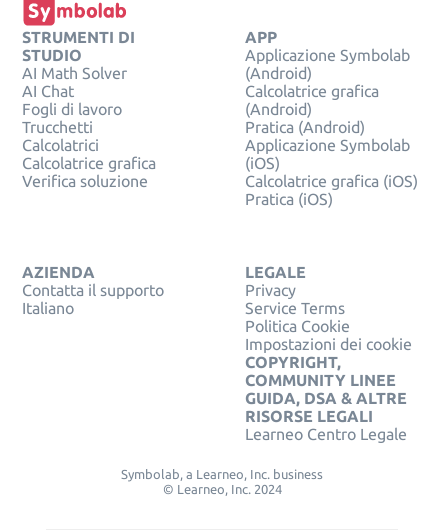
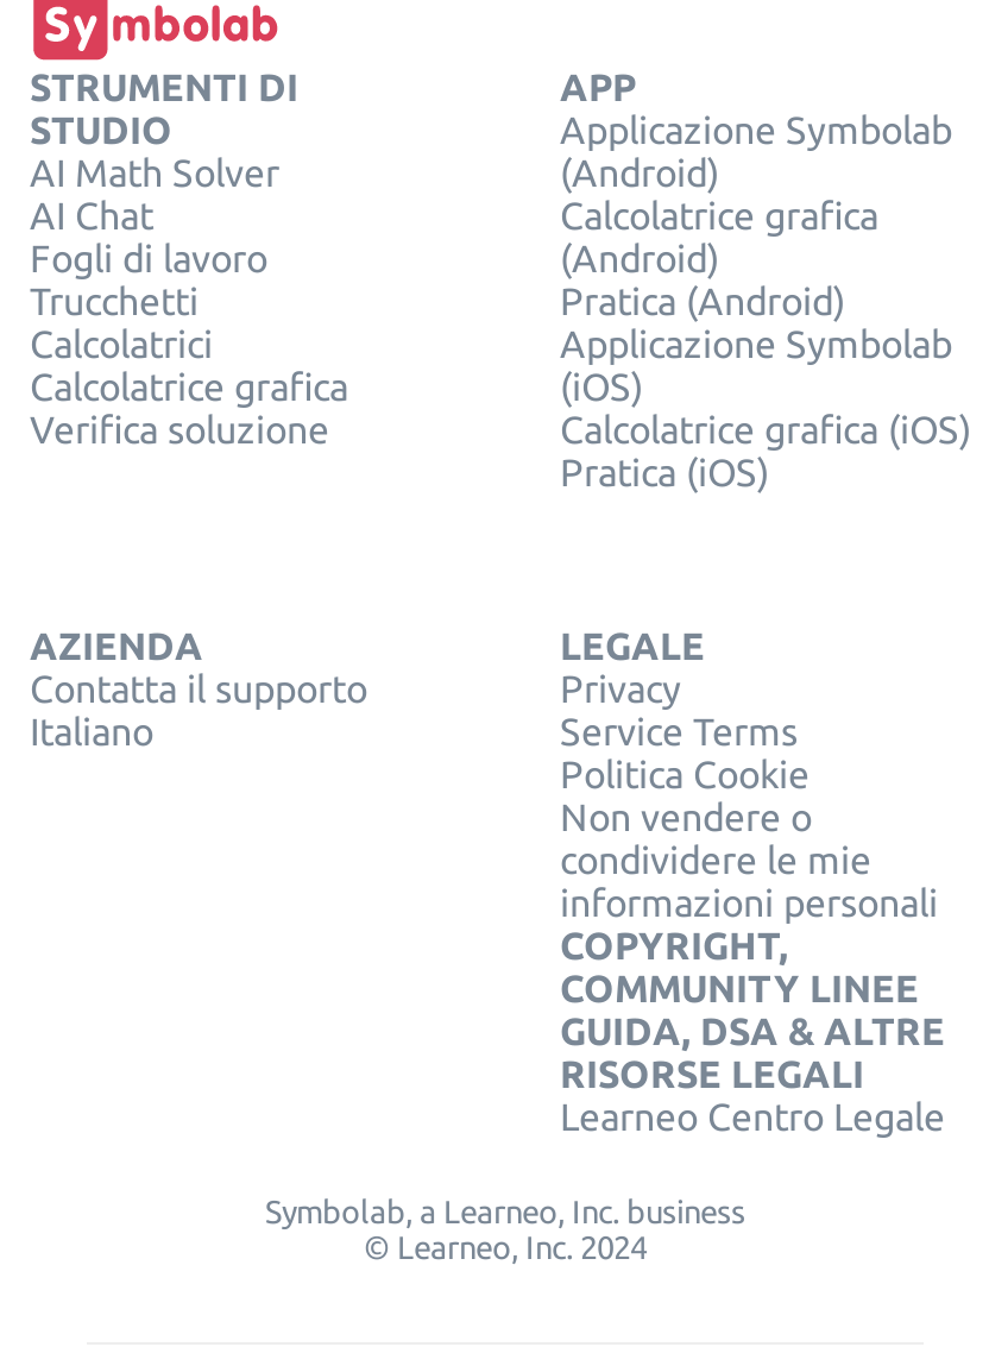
[245,335,412,353] Impostazioni dei cookie -> [560,797,938,925] Non vendere o | condividere le mie | informazioni personali

